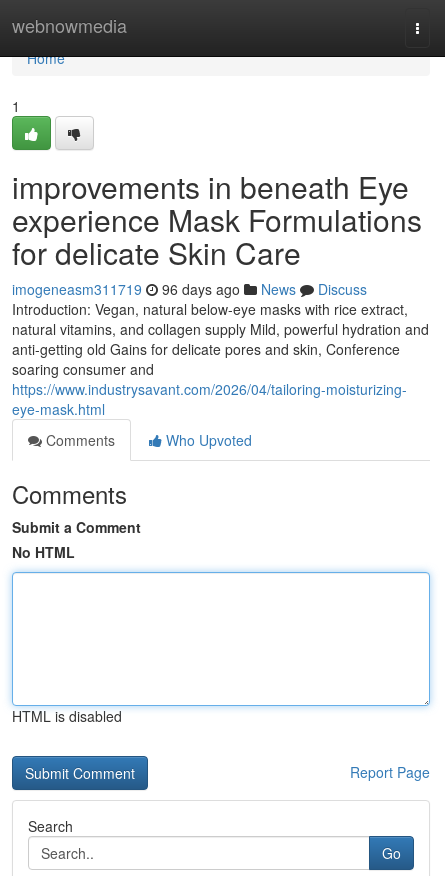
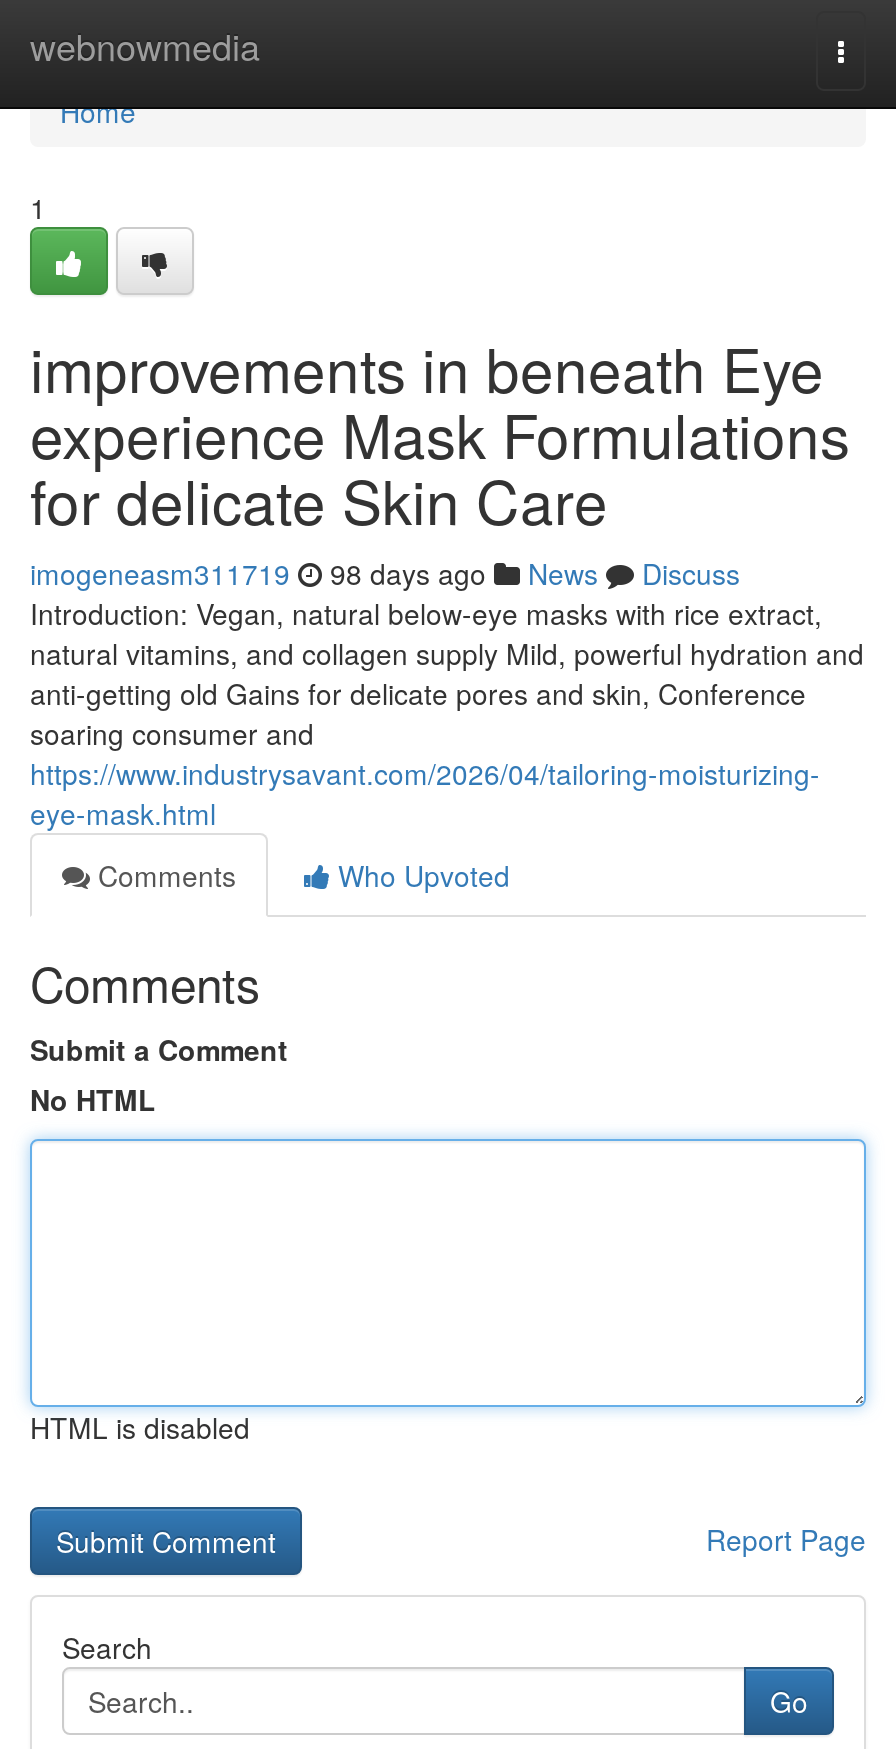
[12,279,367,299] imogeneasm311719 96 days ago News Discuss -> [30,553,740,593] imogeneasm311719 98 days ago News Discuss

